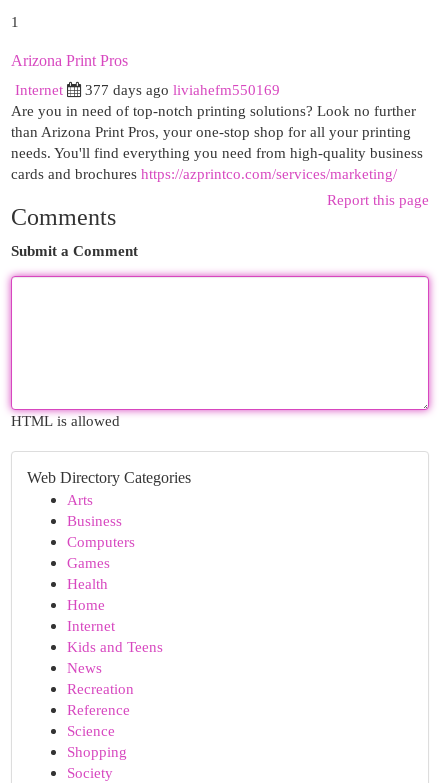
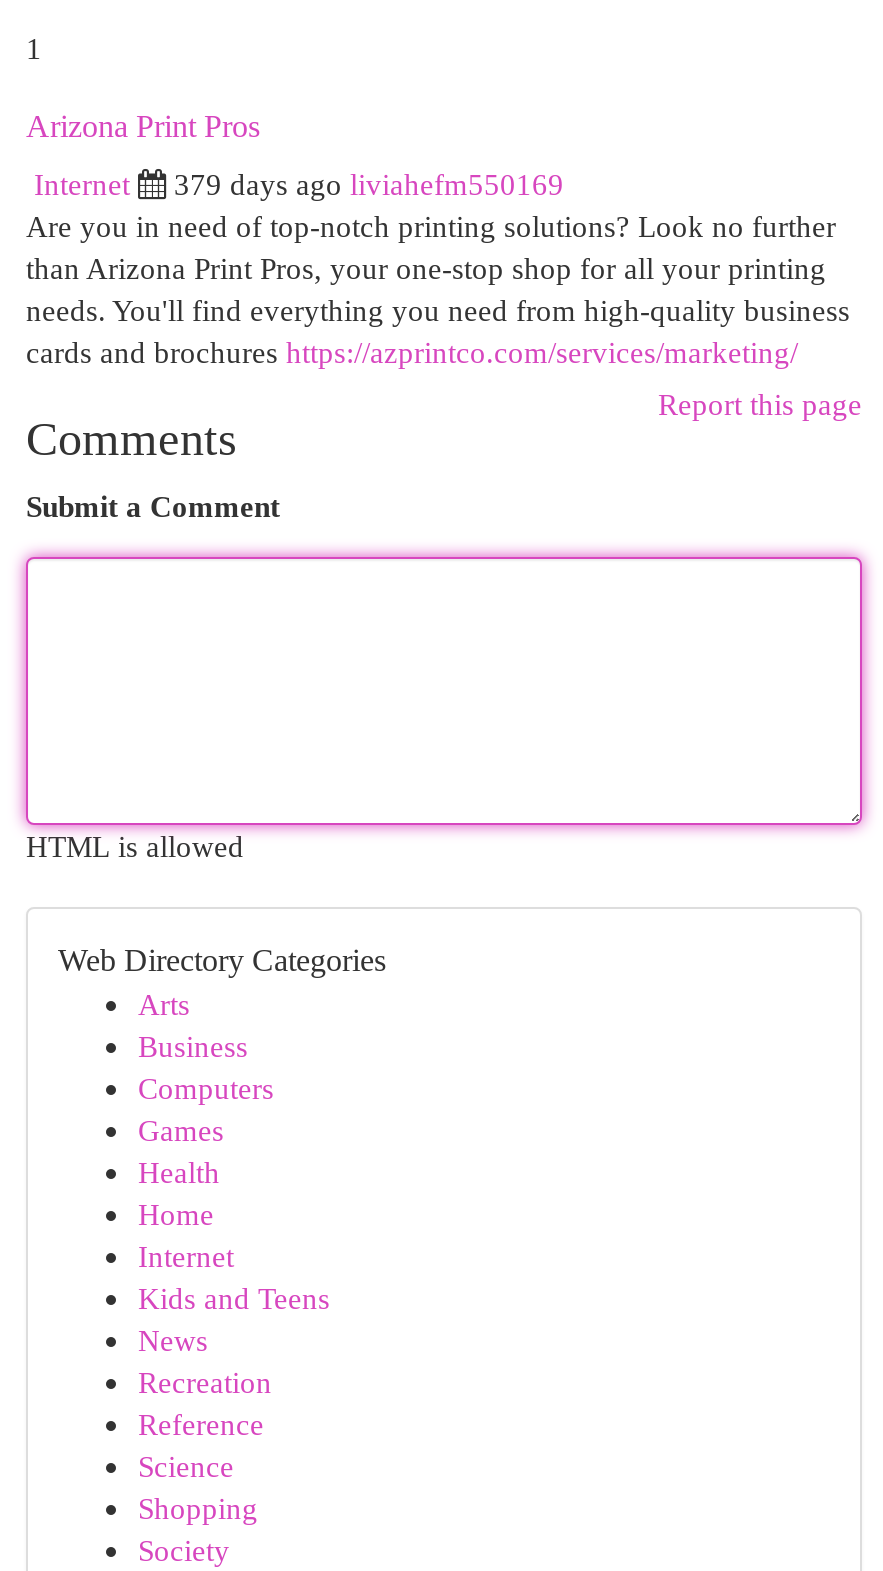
[85,81,280,98] 377 days ago liviahefm550169 -> [174,167,564,201] 379 days ago liviahefm550169

